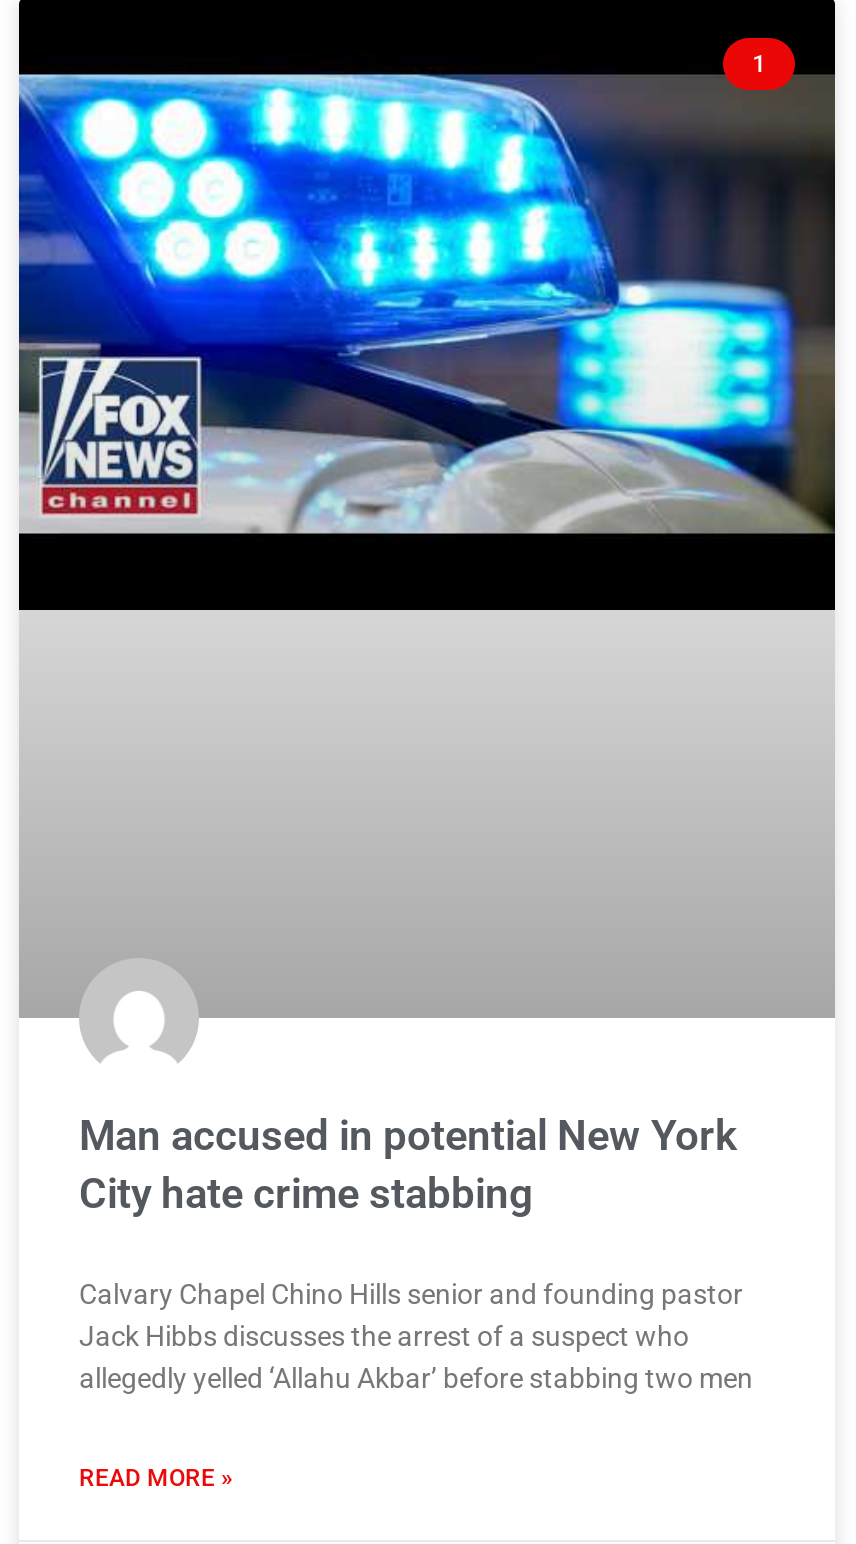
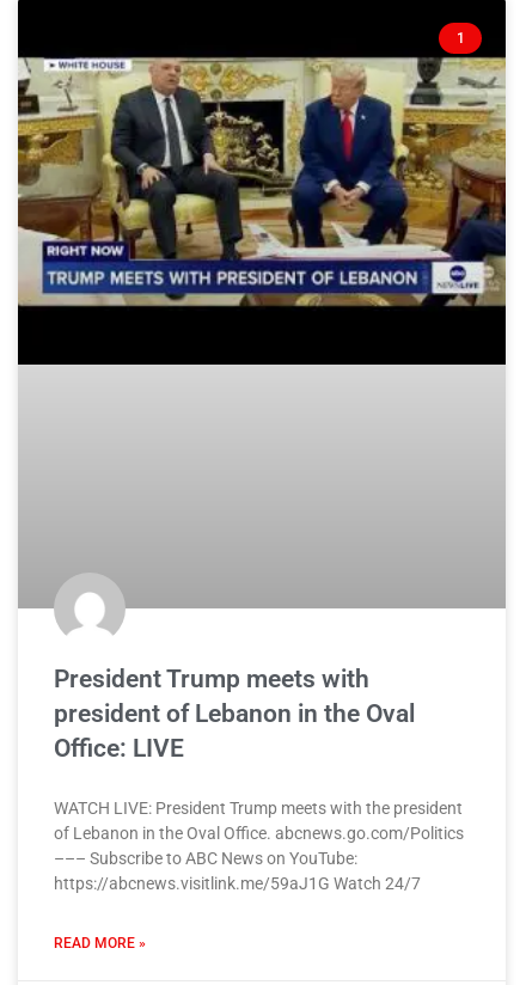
[17,72,837,536] [image] -> [17,45,507,319] [image]
[79,1113,737,1219] Man accused in potential New York | City hate crime stabbing -> [54,665,415,763] President Trump meets with | president of Lebanon in the Oval | Office: LIVE
[79,1279,753,1395] Calvary Chapel Chino Hills senior and founding pastor | Jack Hibbs discusses the arrest of a suspect who | allegedly yelled ‘Allahu Akbar’ before stabbing two men -> [54,799,464,893] WATCH LIVE: President Trump meets with the president | of Lebanon in the Oval Office. abcnews.go.com/Politics | ––– Subscribe to ABC News on YouTube: | https://abcnews.visitlink.me/59aJ1G Watch 24/7

